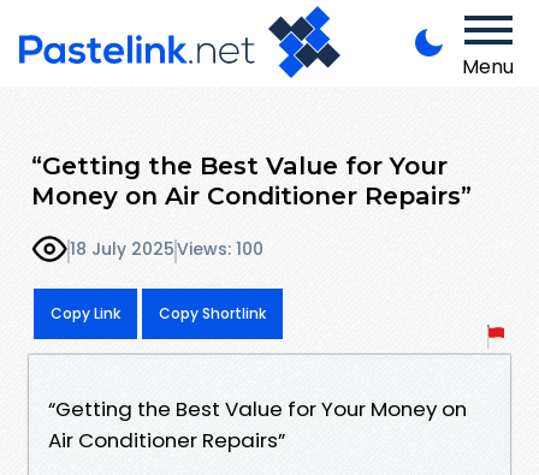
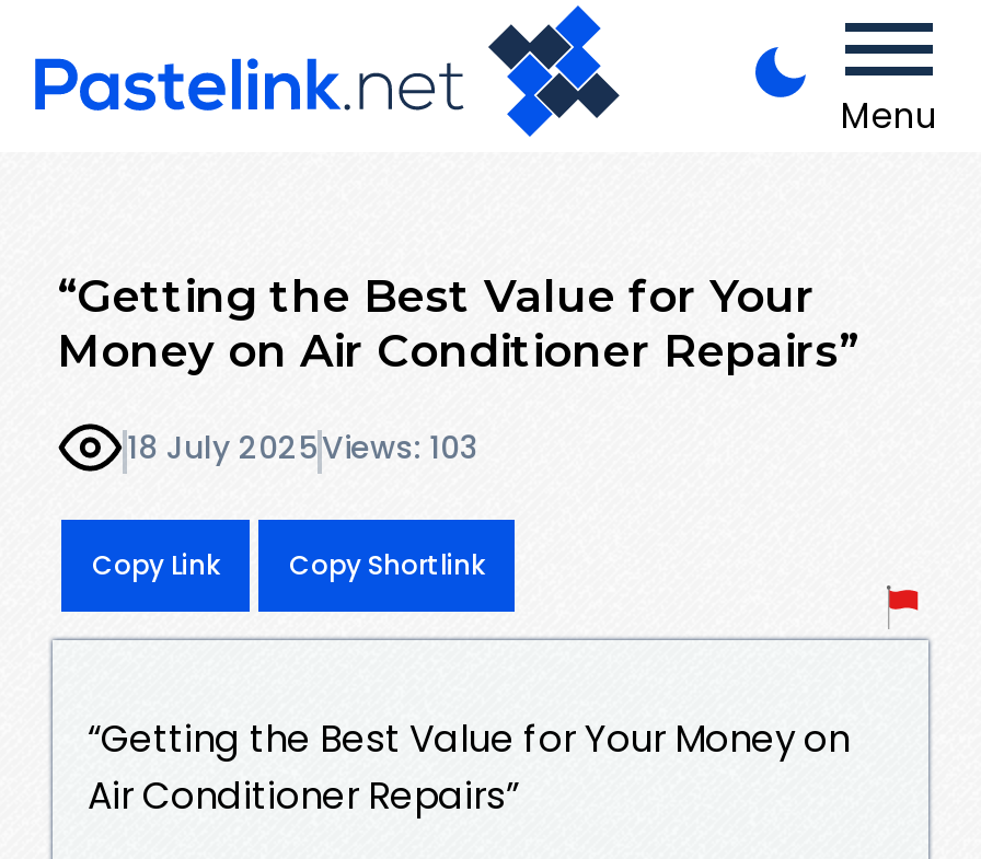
[70,237,263,261] 18 July 2025 Views: 100 -> [127,427,480,470] 18 July 2025 Views: 103

